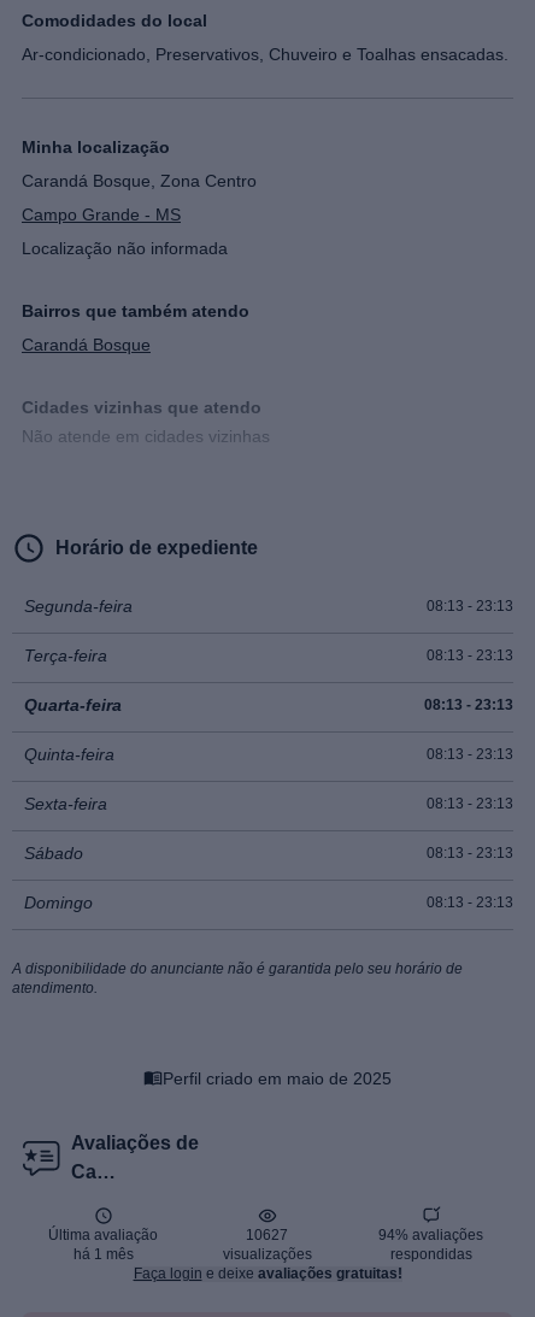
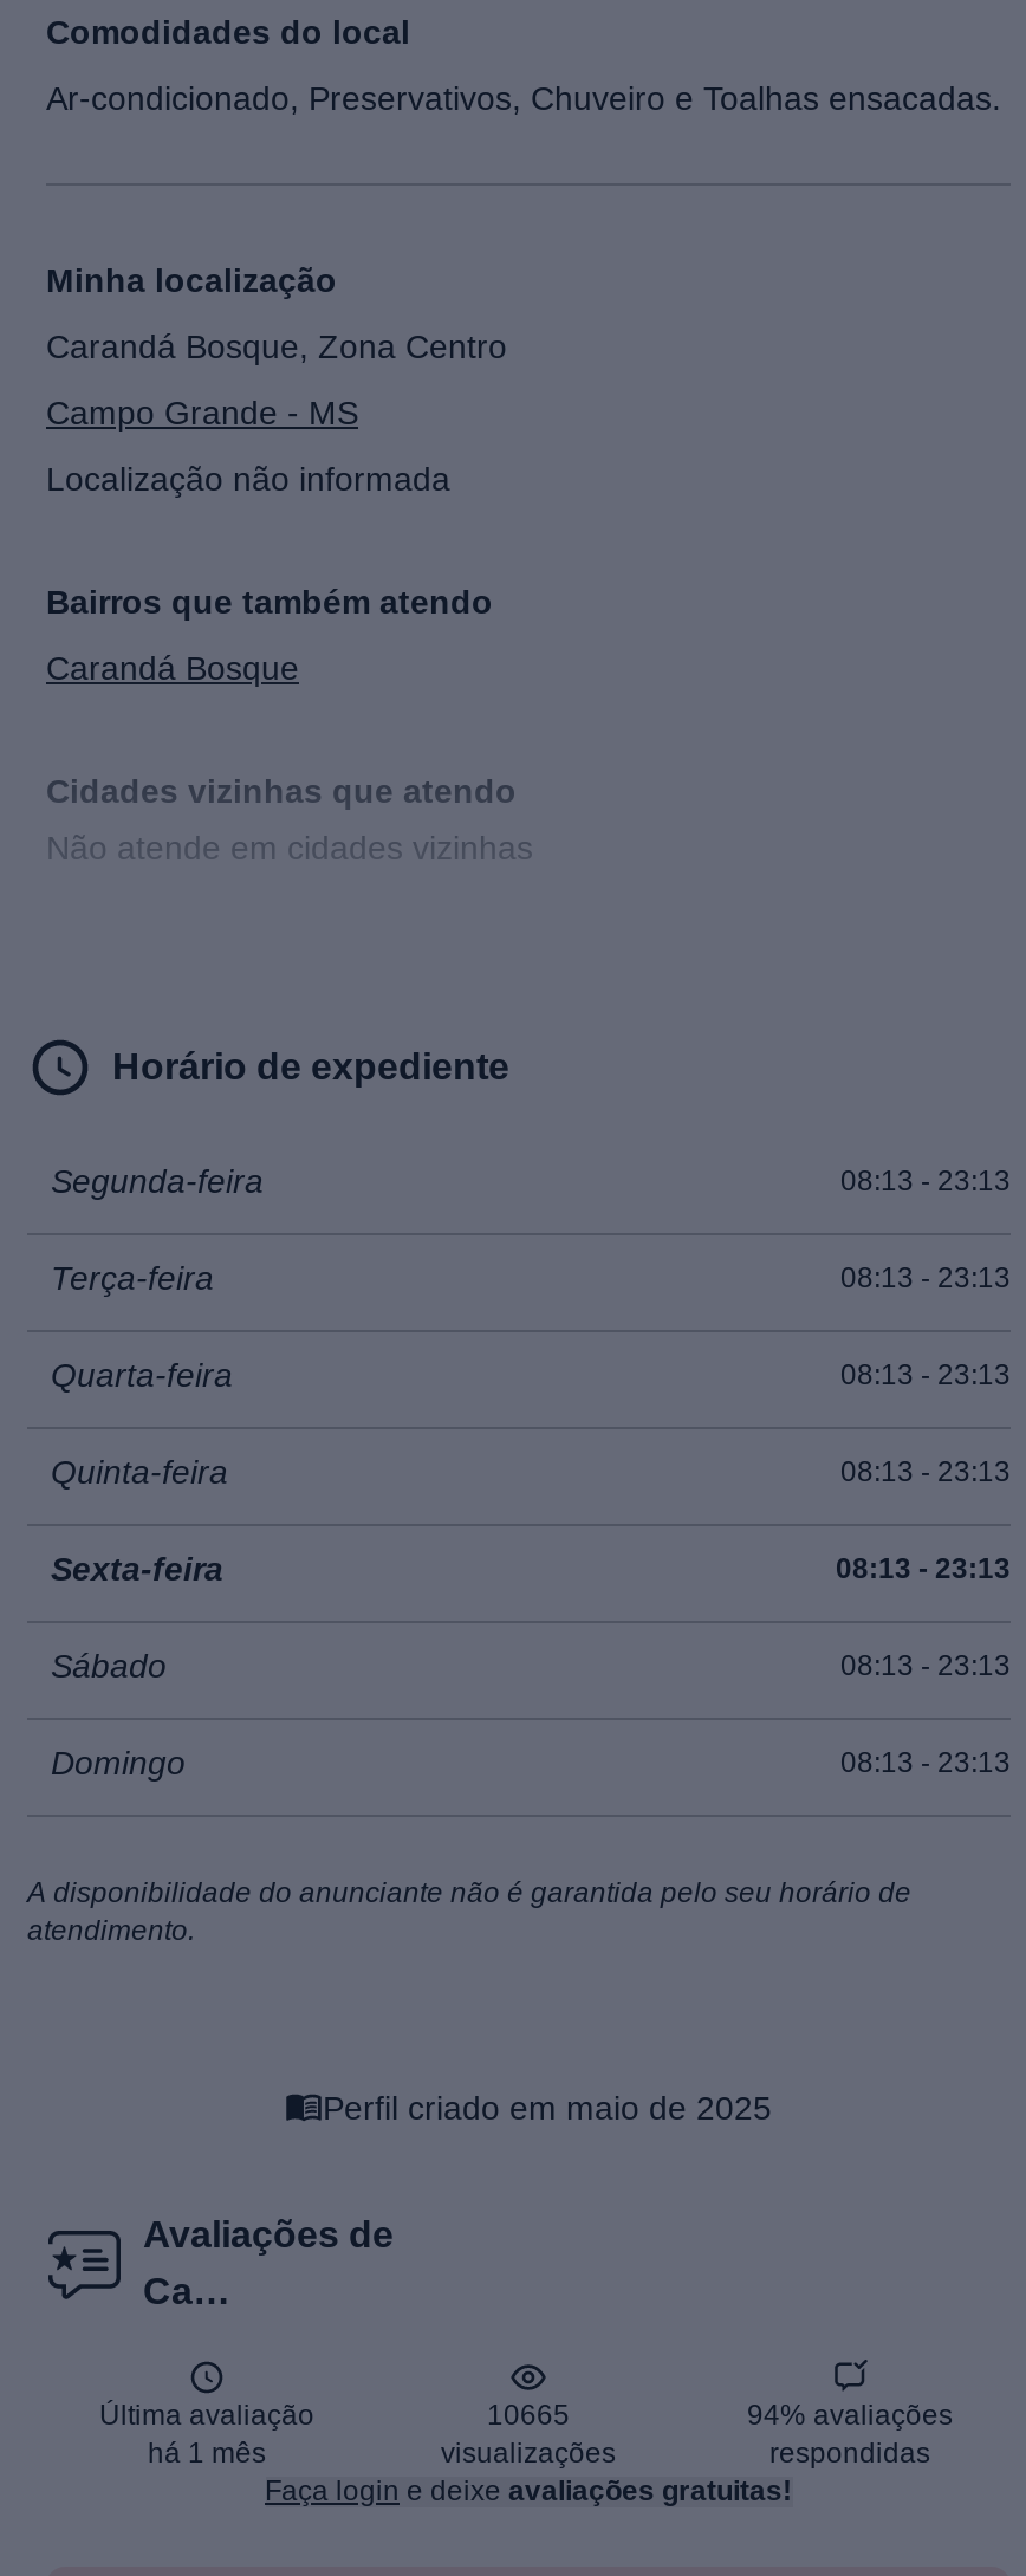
[246,1227,289,1243] 10627 -> [487,2399,570,2432] 10665

